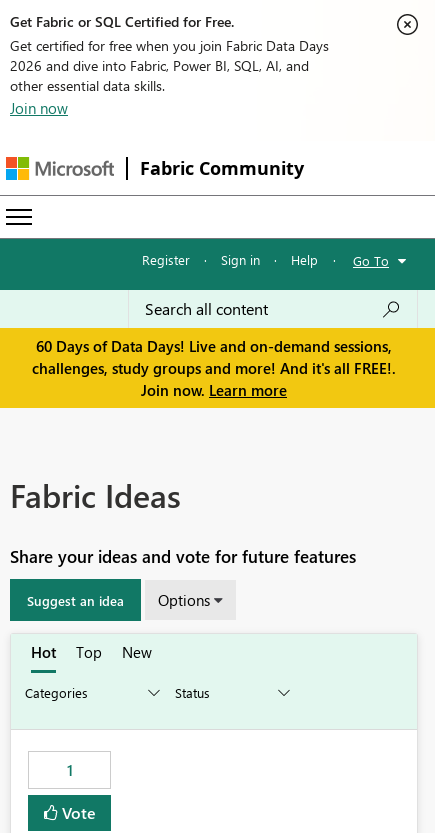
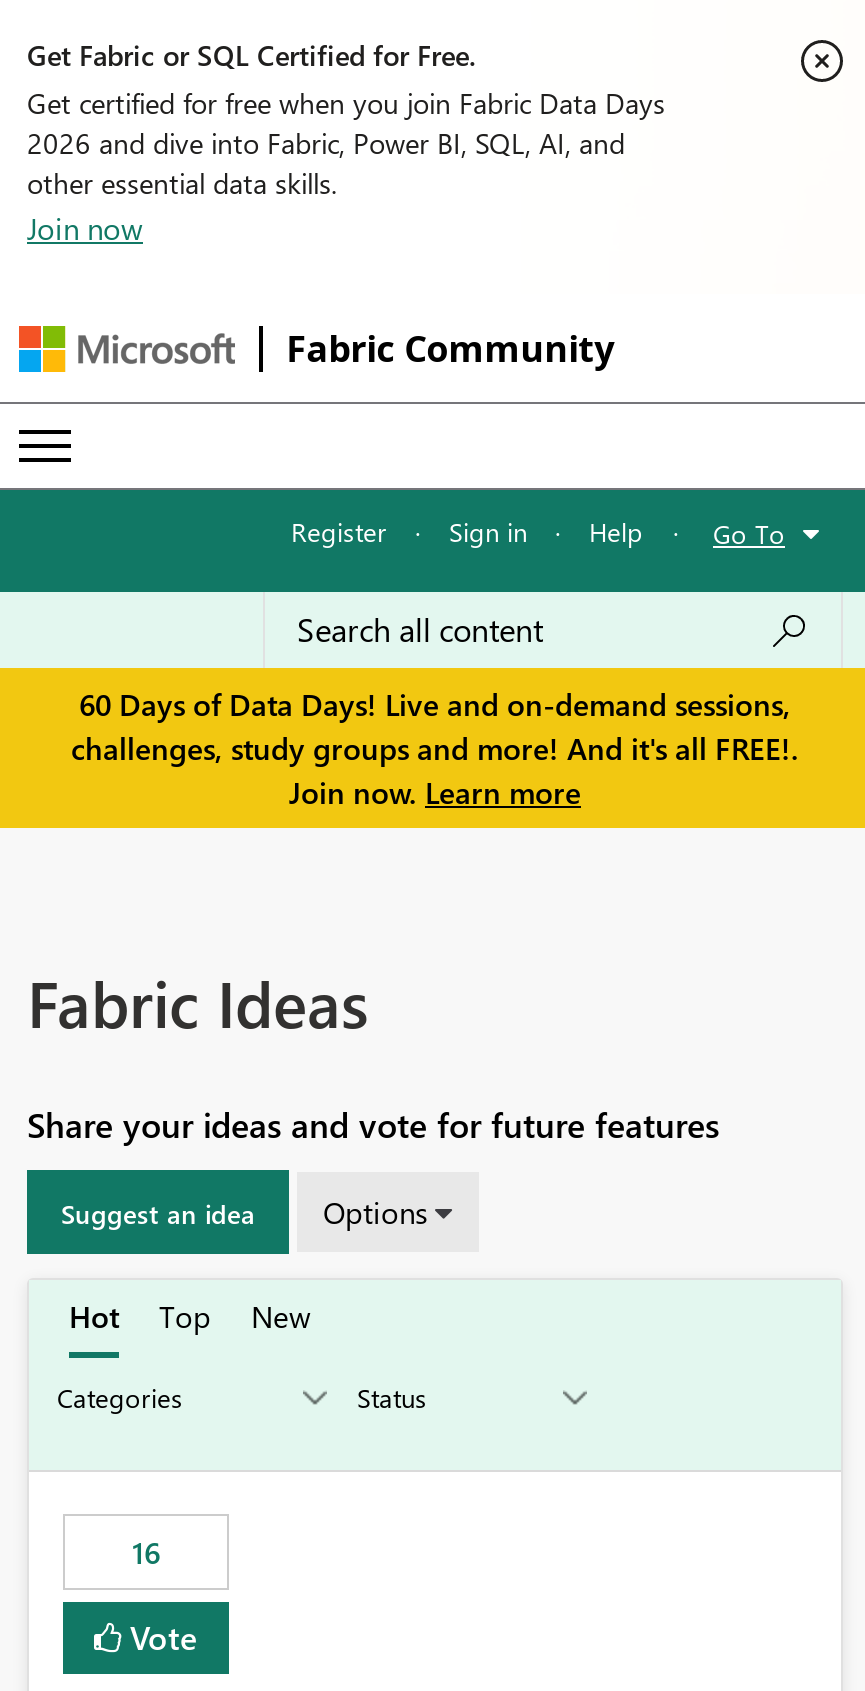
[66,760,72,780] 1 -> [132,1533,160,1573] 16

